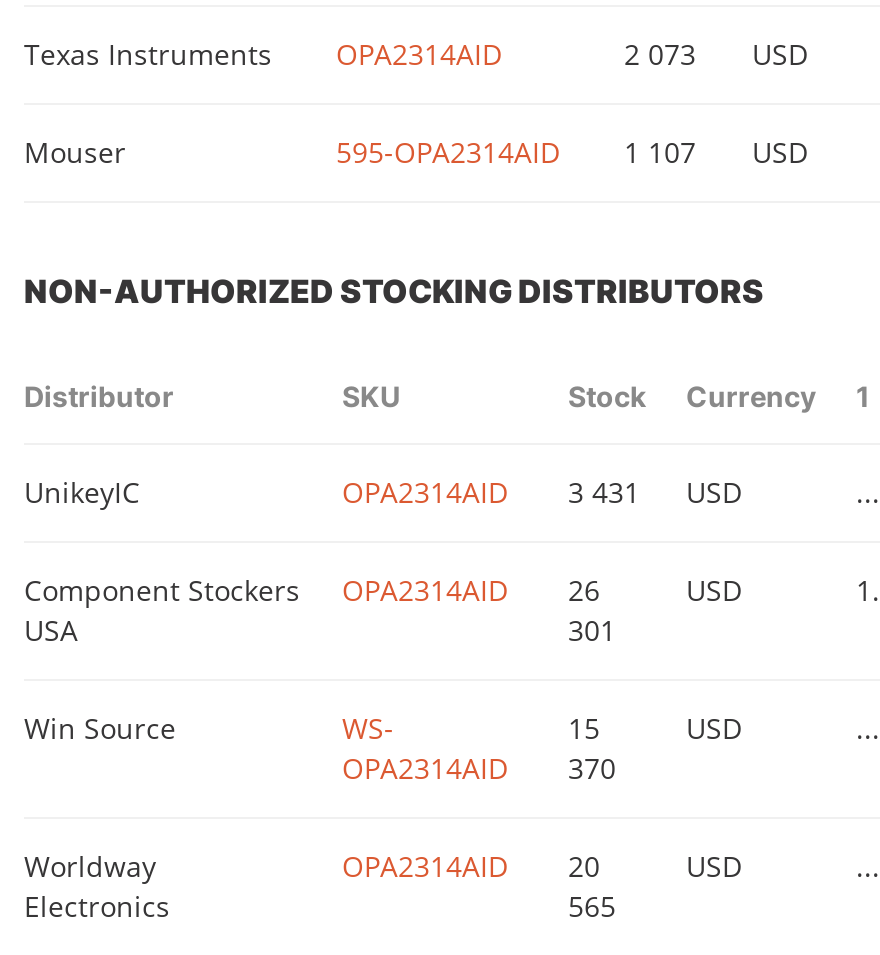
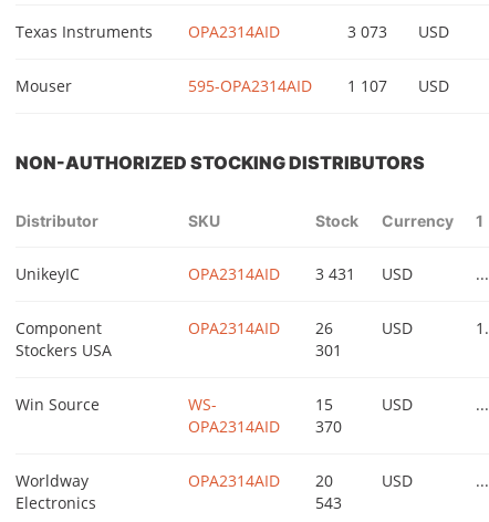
[624,34,808,72] 2 073 USD -> [347,20,449,41] 3 073 USD
[568,886,616,924] 565 -> [315,492,342,513] 543

